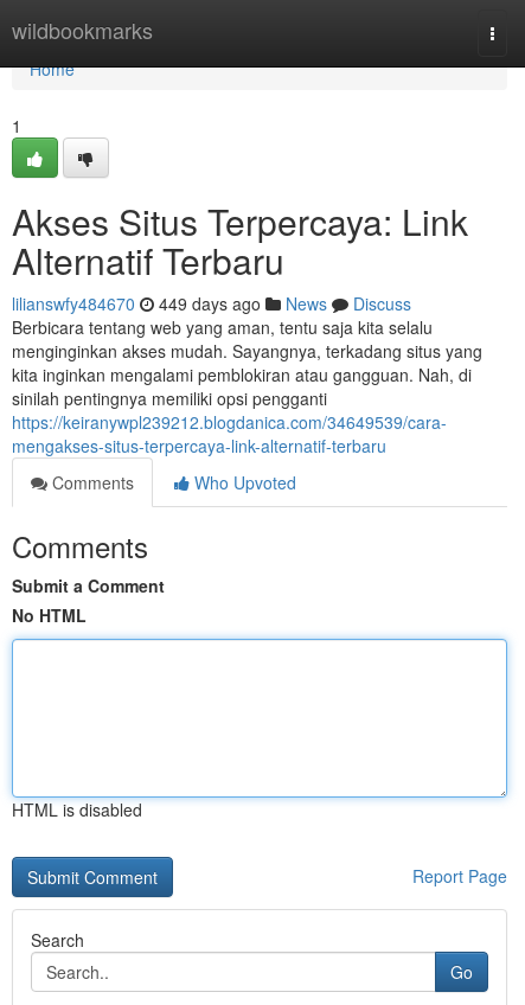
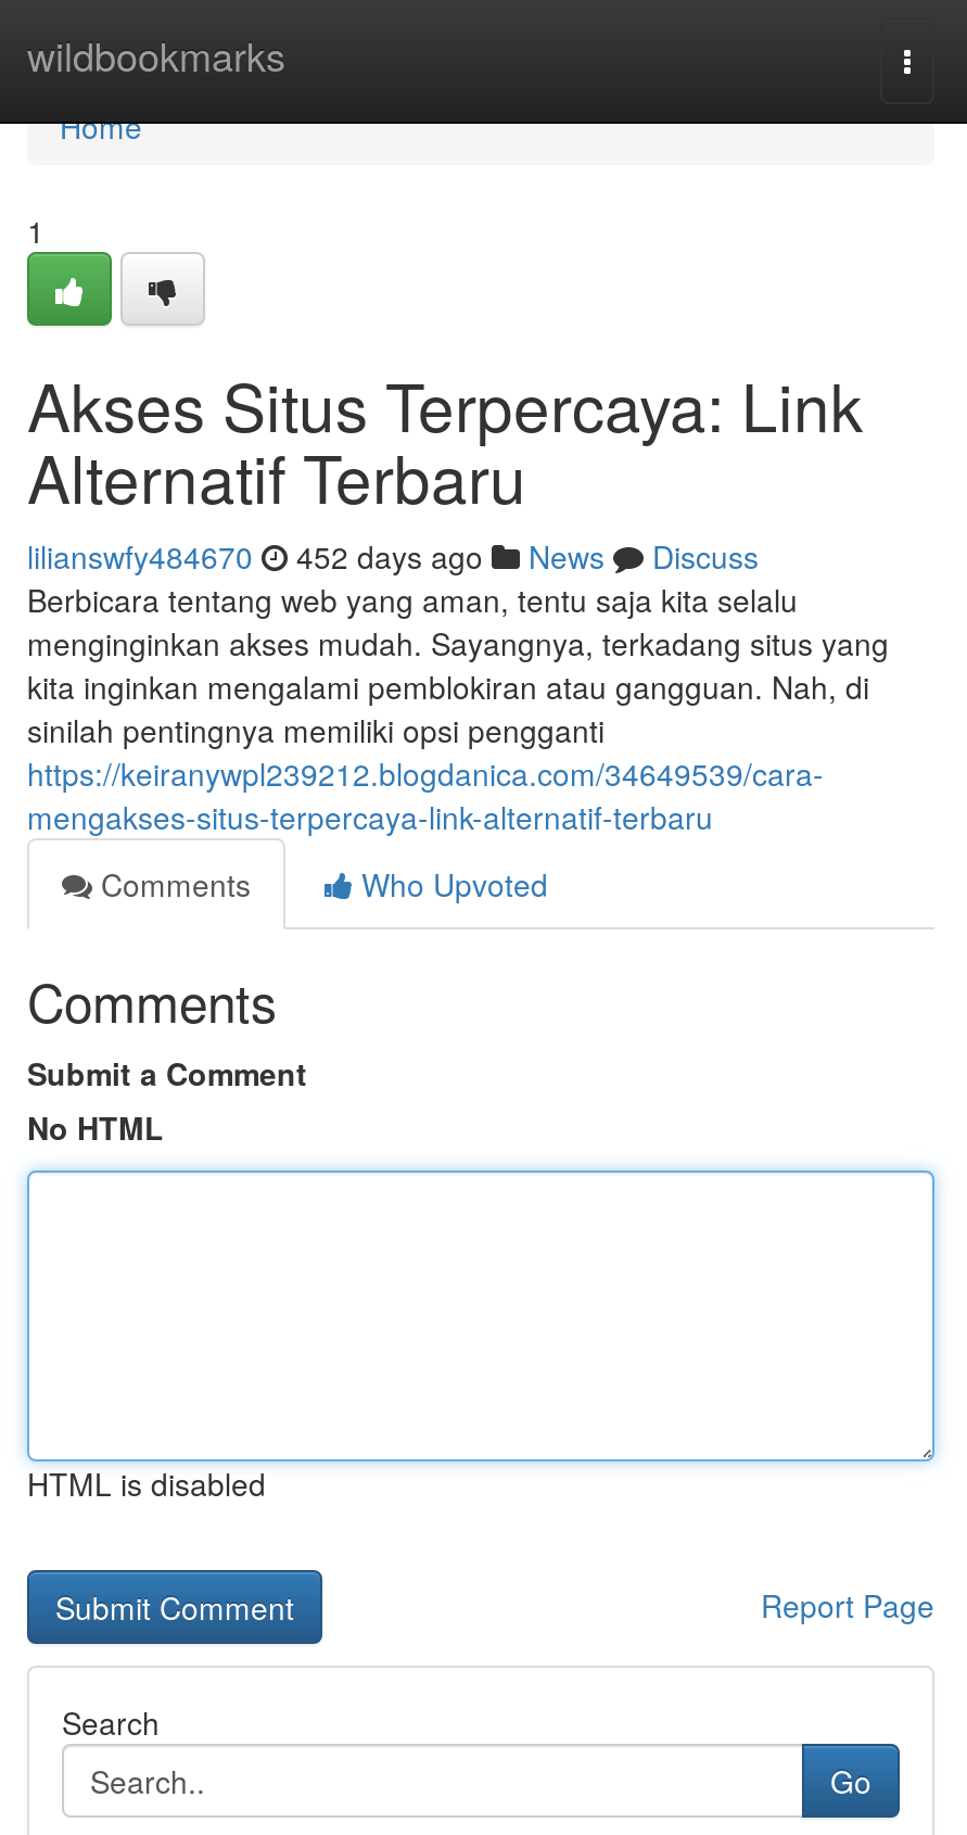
[12,292,411,315] lilianswfy484670 449 days ago News Discuss -> [27,534,759,578] lilianswfy484670 452 days ago News Discuss

